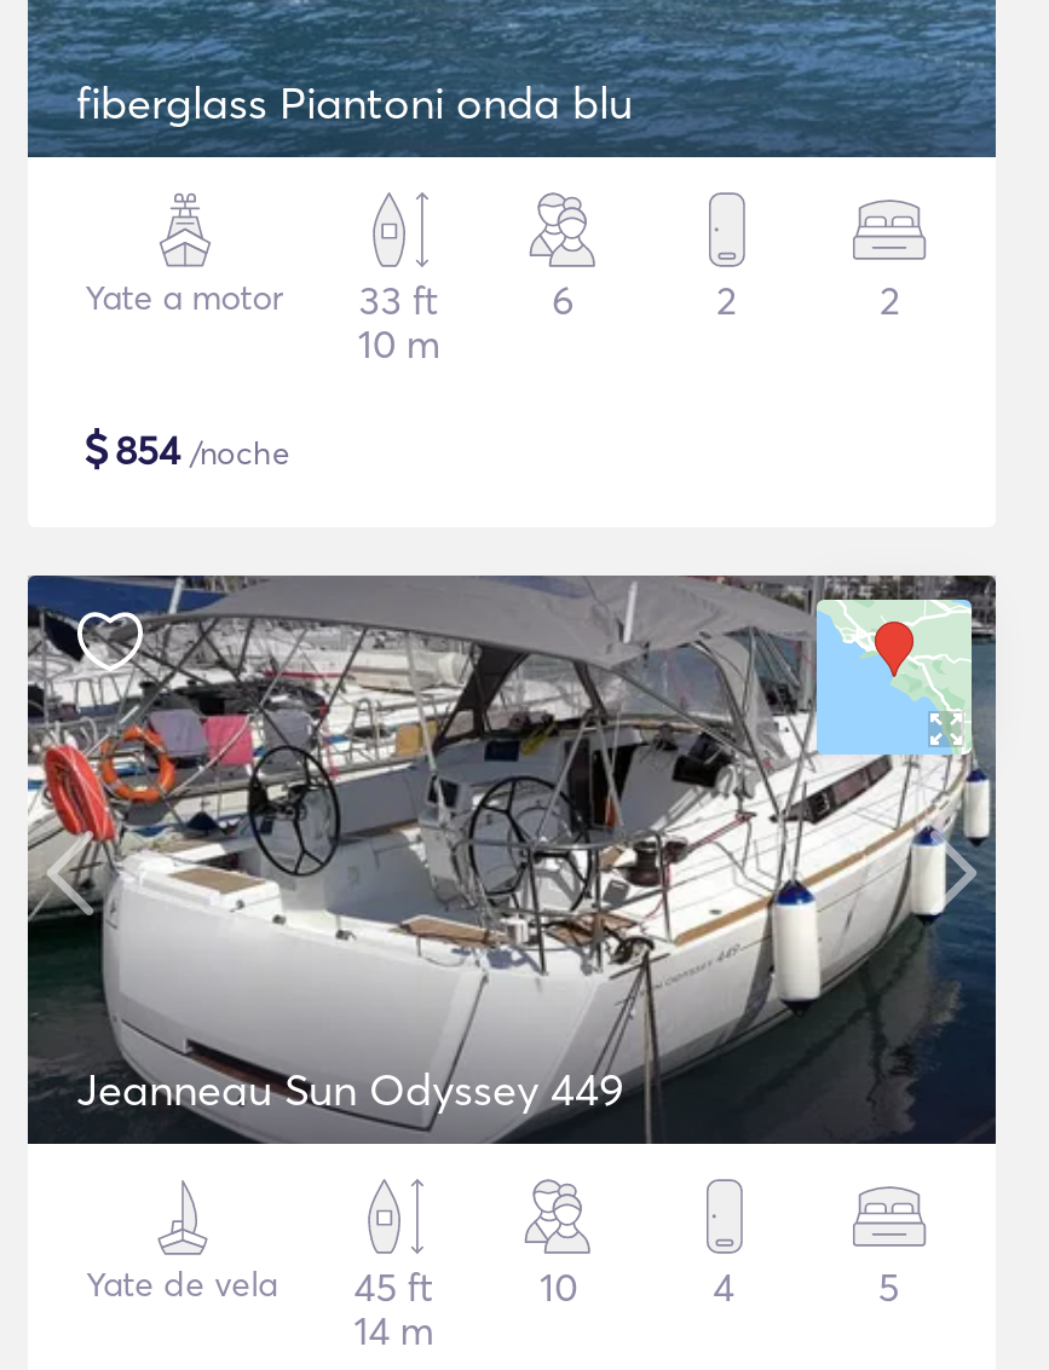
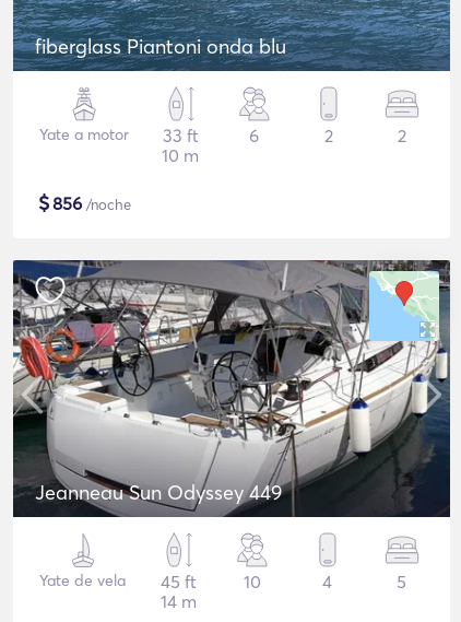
[83,421,289,476] $854 /noche -> [38,190,131,215] $856 /noche

